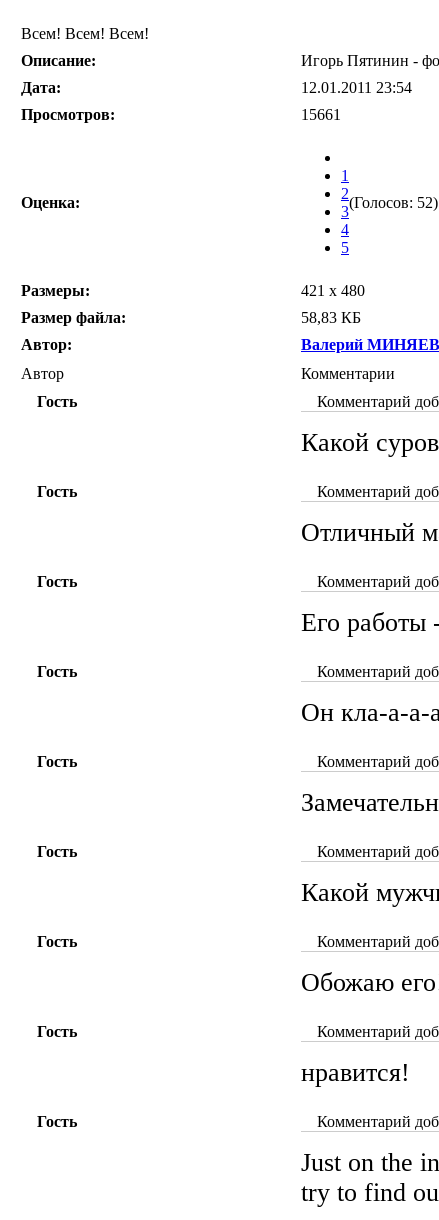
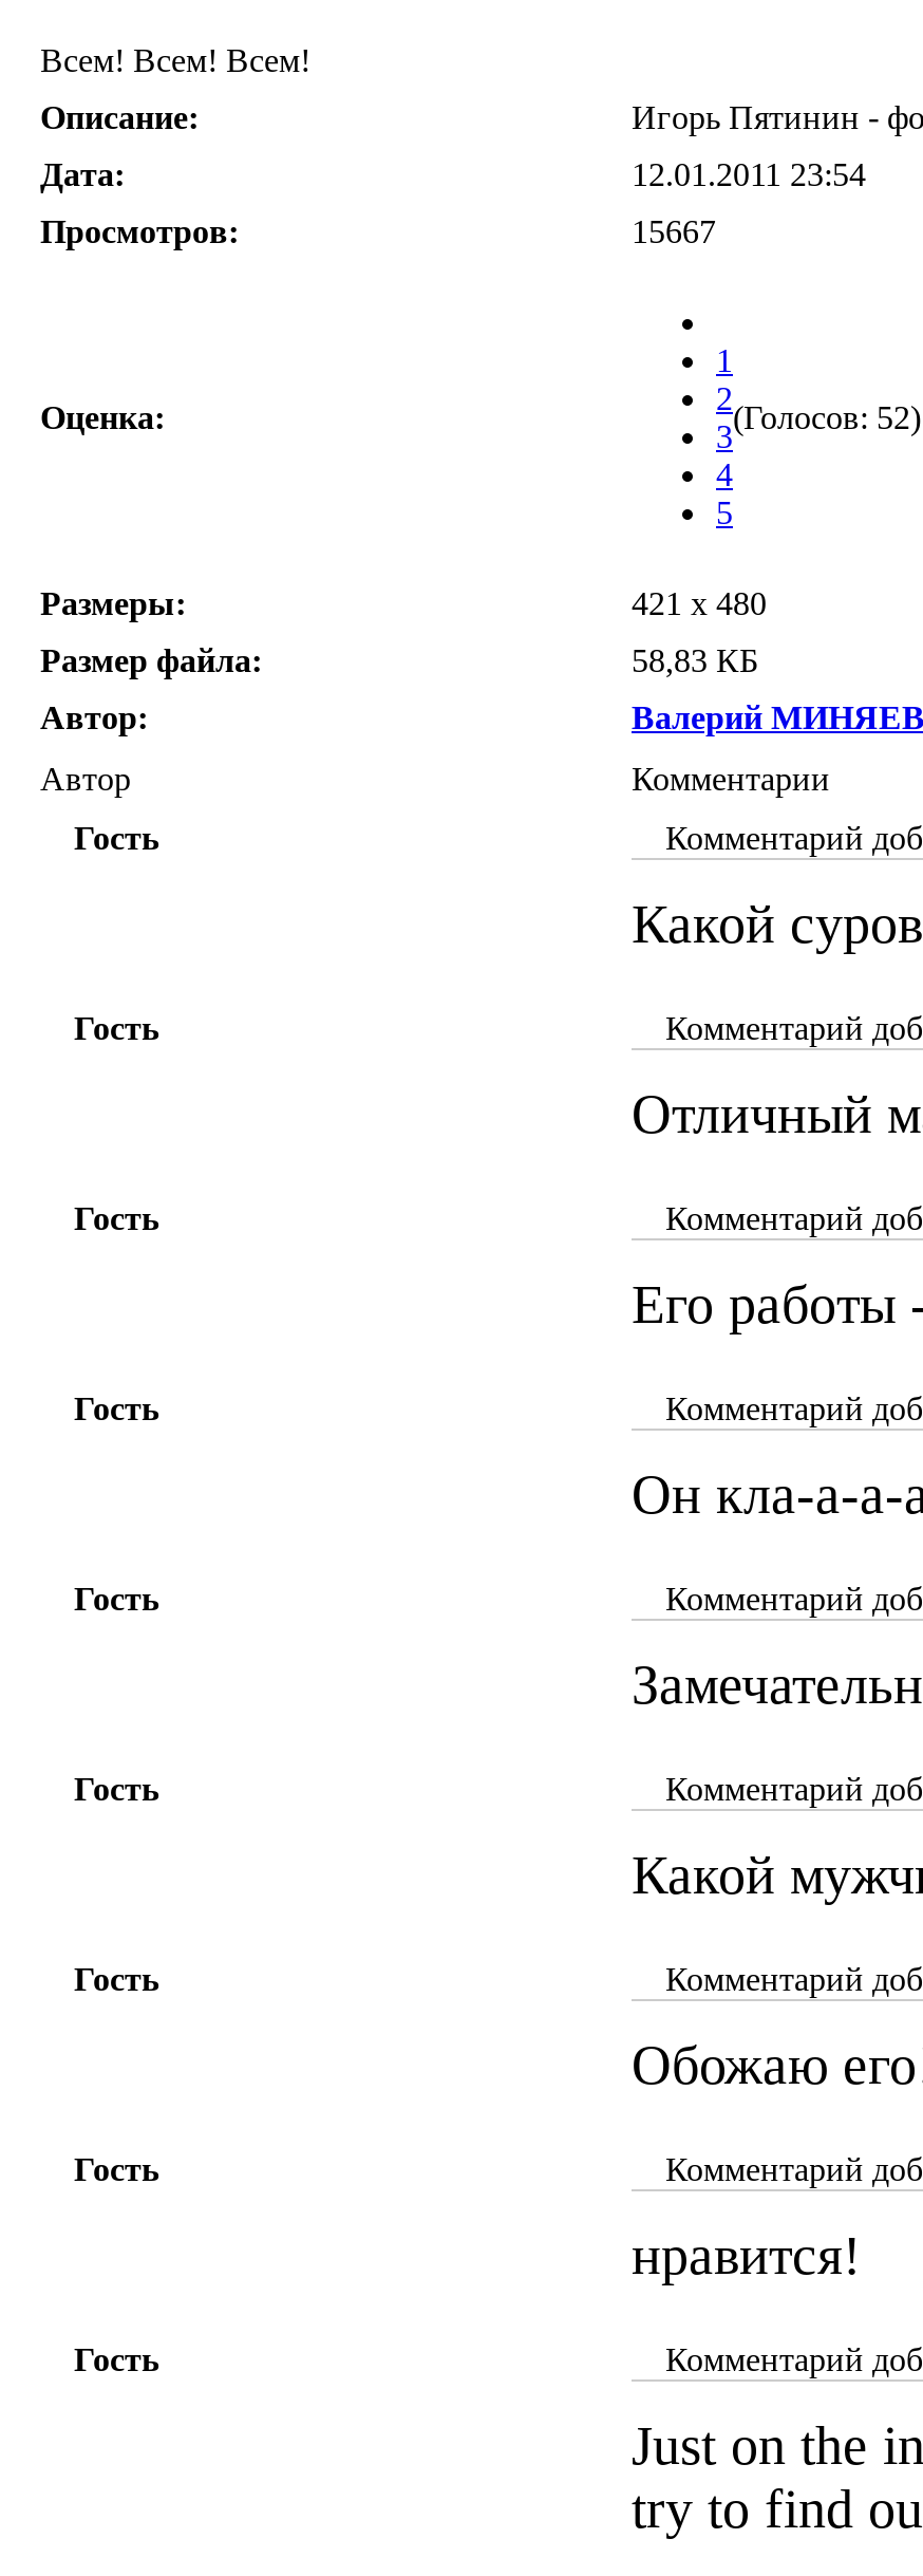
[301,106,341,123] 15661 -> [632,213,716,249] 15667

